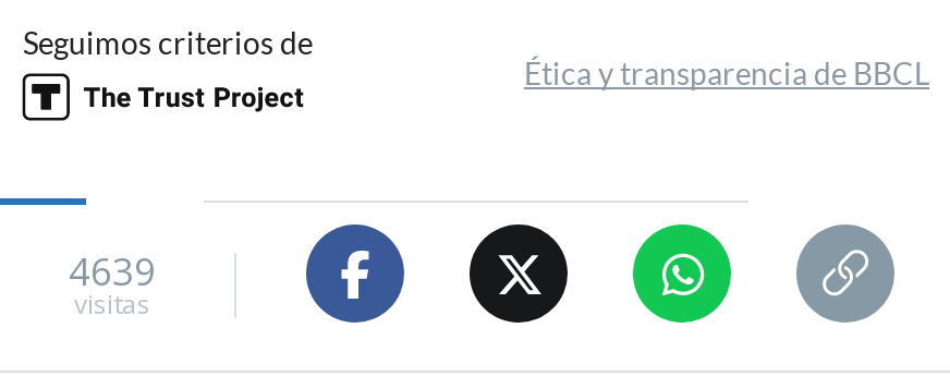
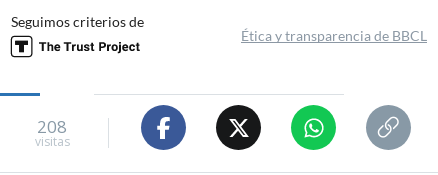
[69,246,156,296] 4639 -> [37,115,67,138] 208

